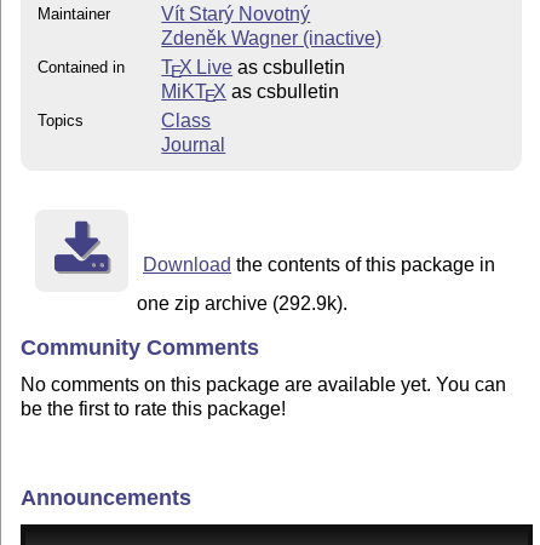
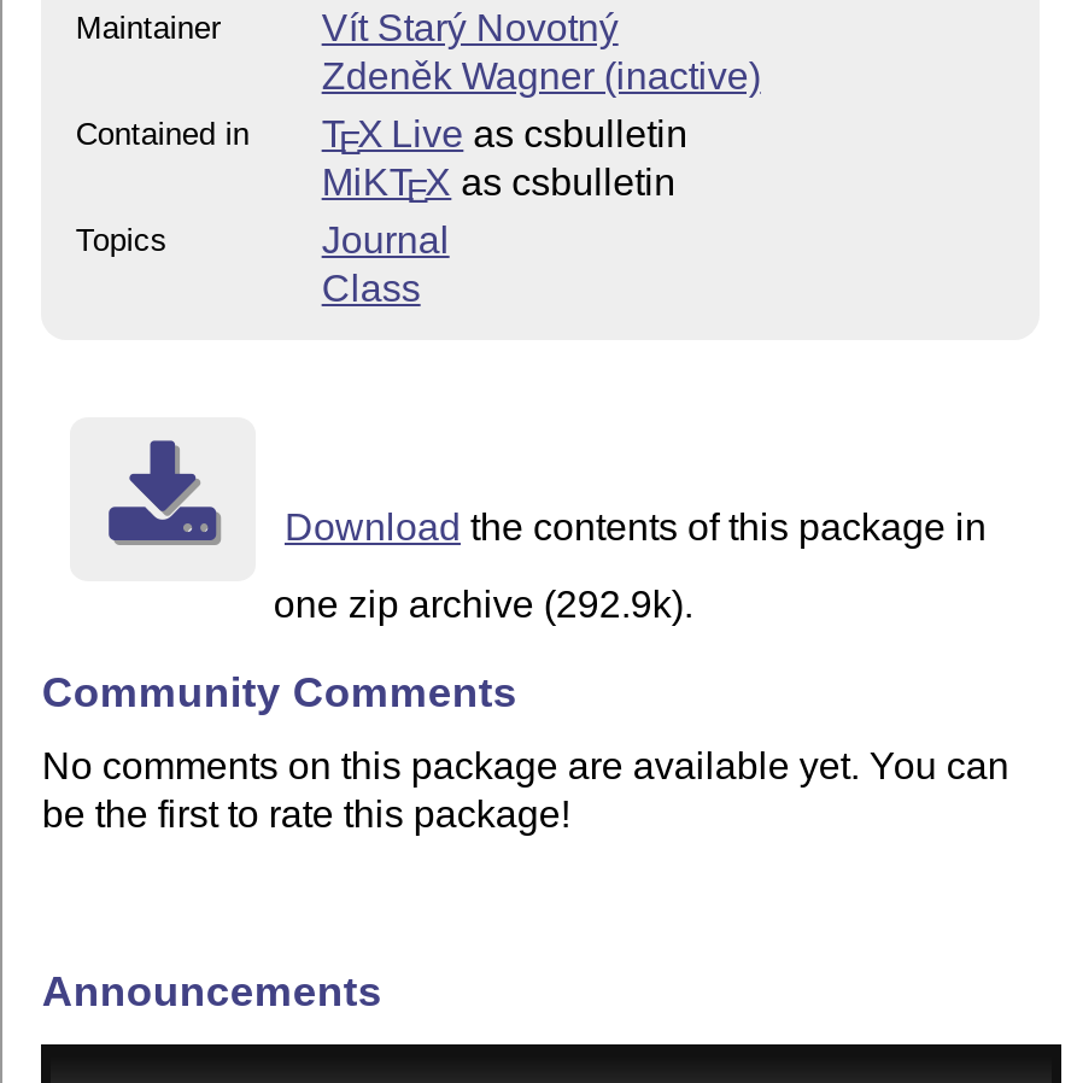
moved [161,110,211,130] -> [322,267,420,308]: Class
moved [161,134,226,155] -> [322,219,449,260]: Journal

